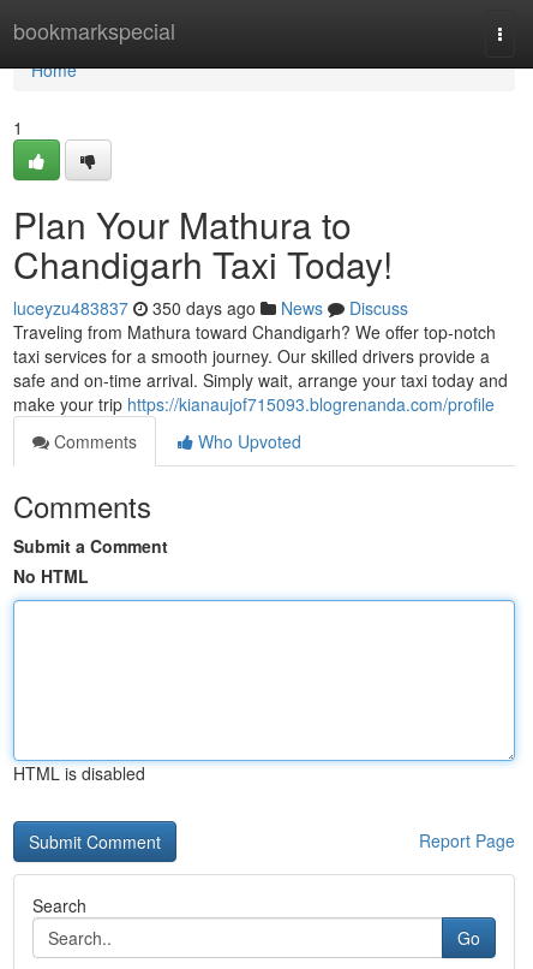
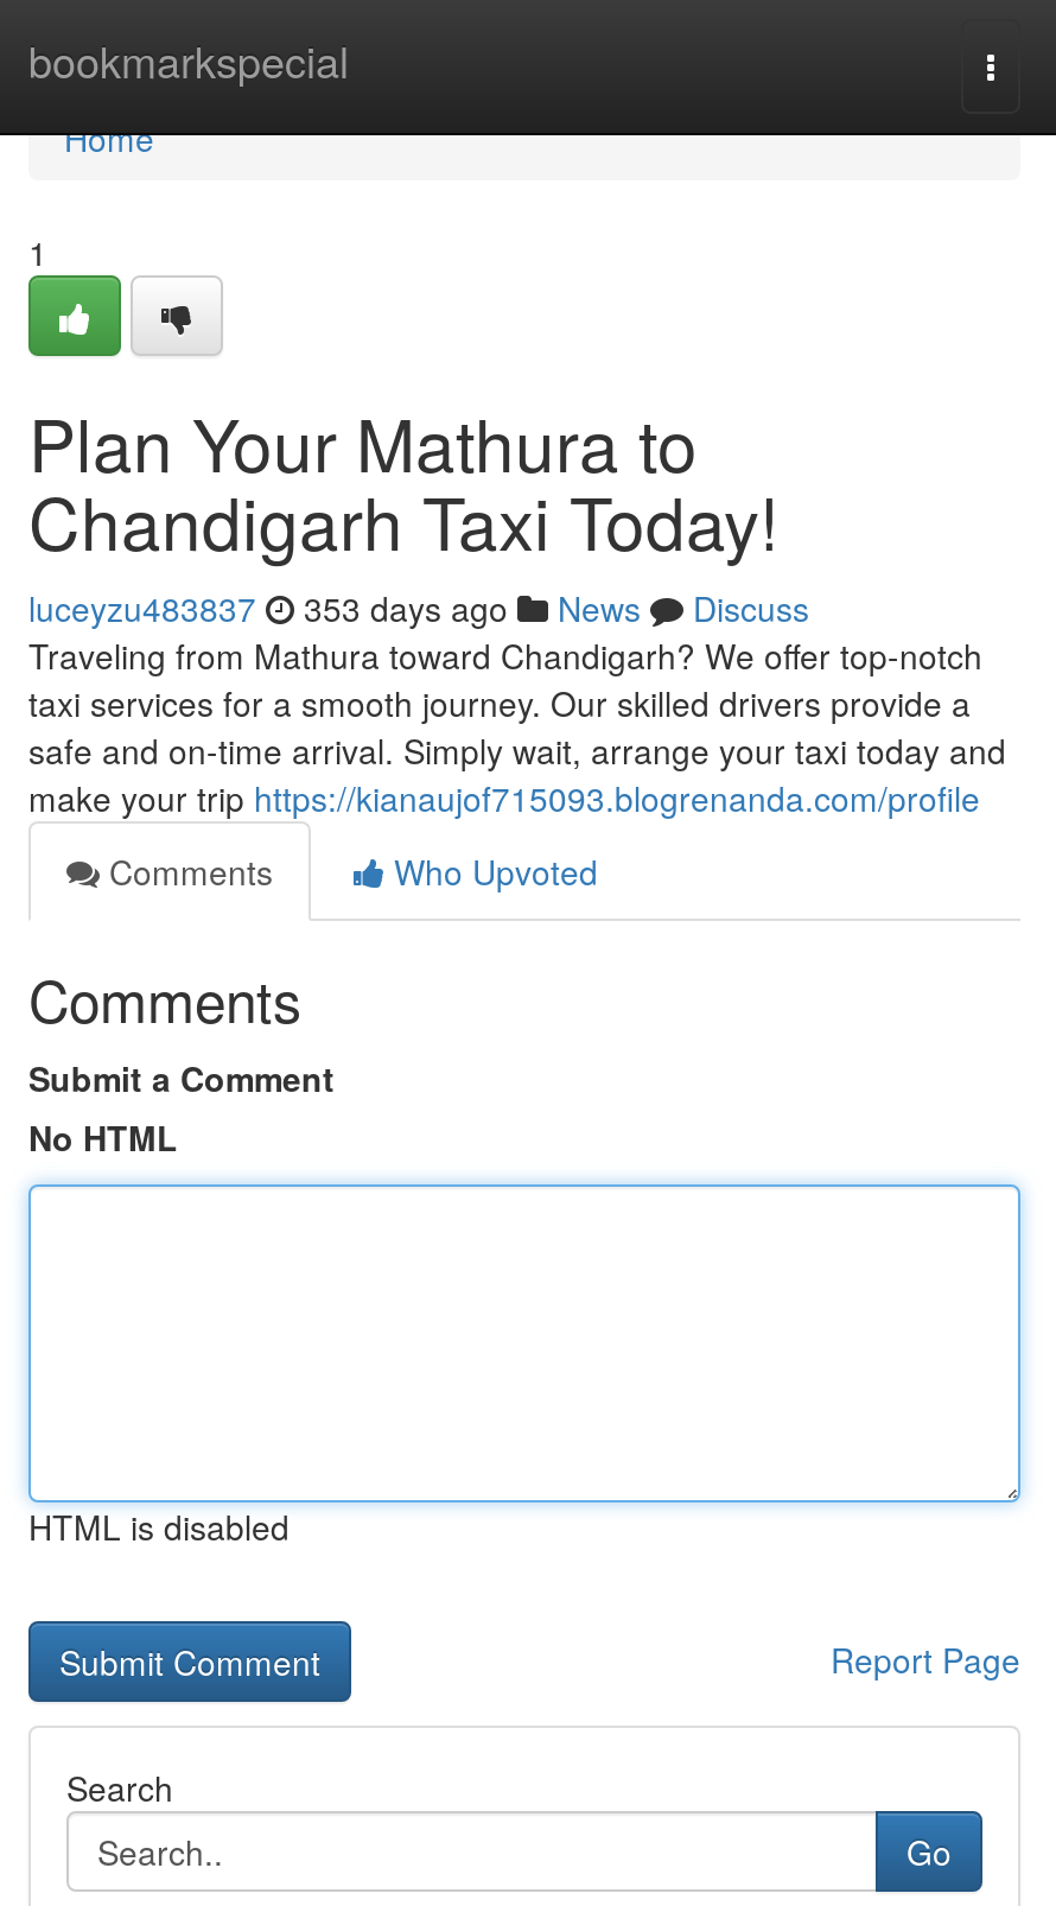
[13,296,408,320] luceyzu483837 350 days ago News Discuss -> [28,584,809,631] luceyzu483837 353 days ago News Discuss

